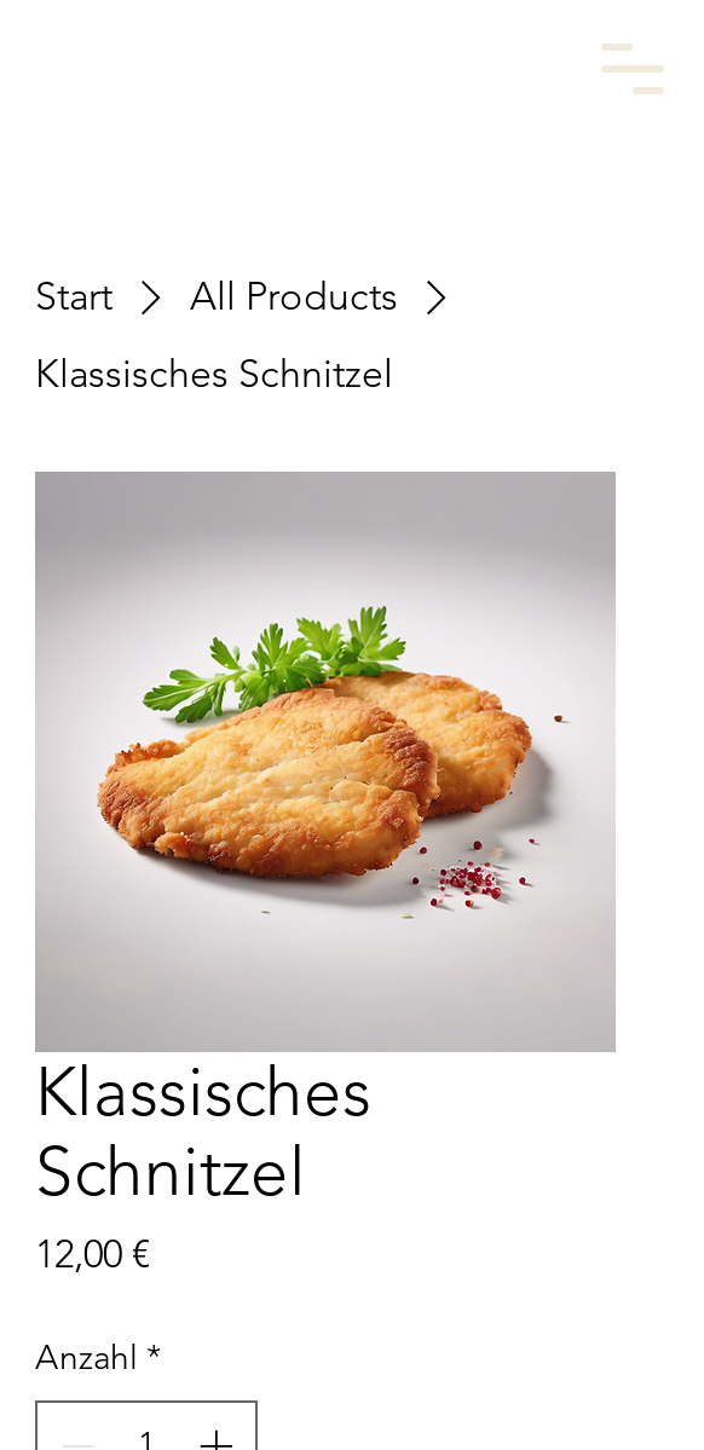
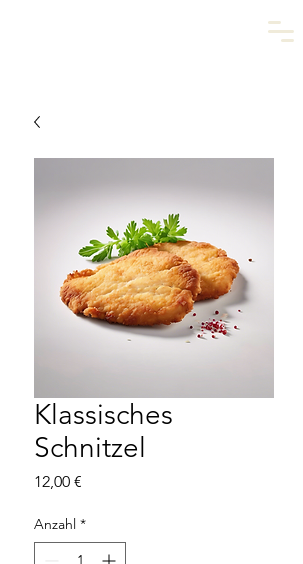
[35,273,398,397] Start | All Products | Klassisches Schnitzel -> none

